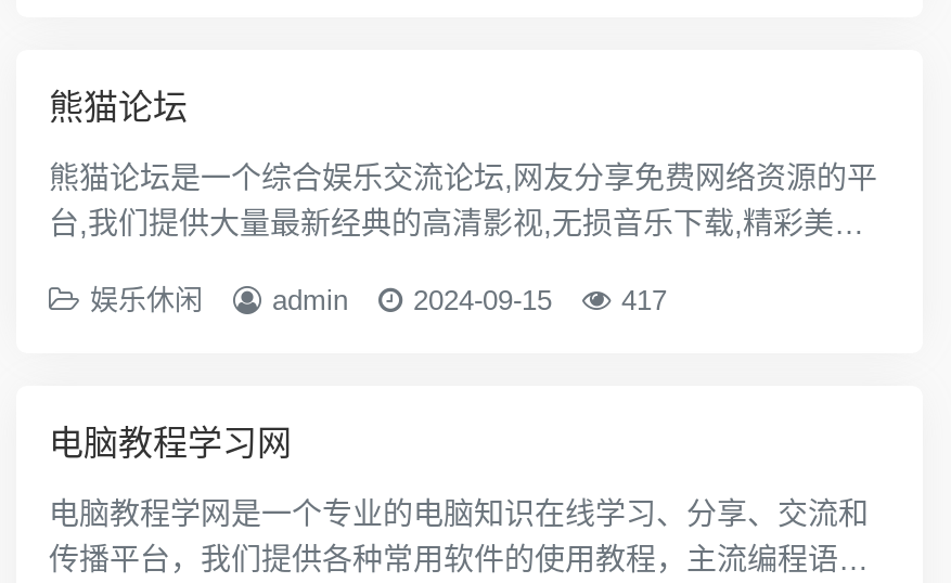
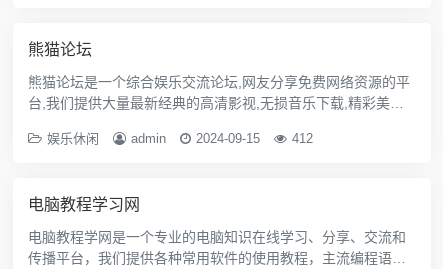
[621,284,667,316] 417 -> [292,131,313,146] 412

